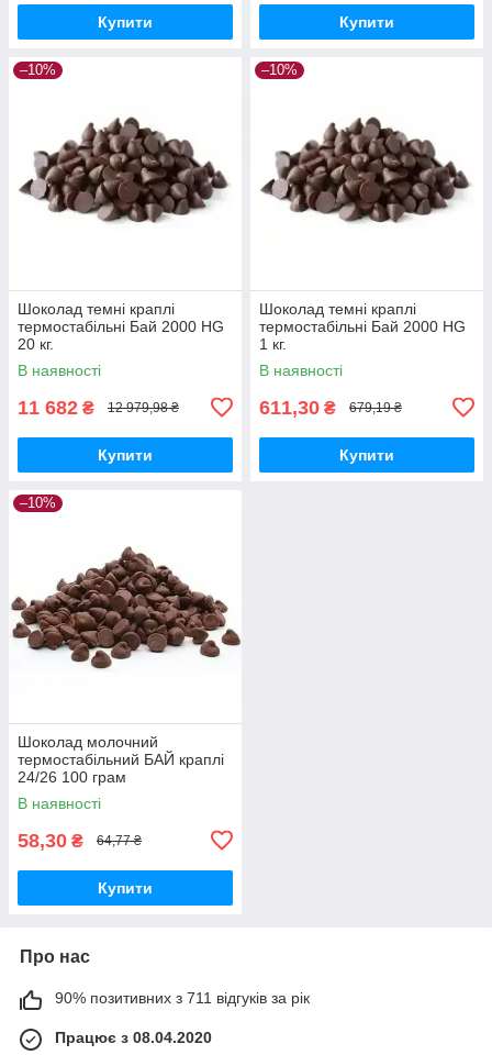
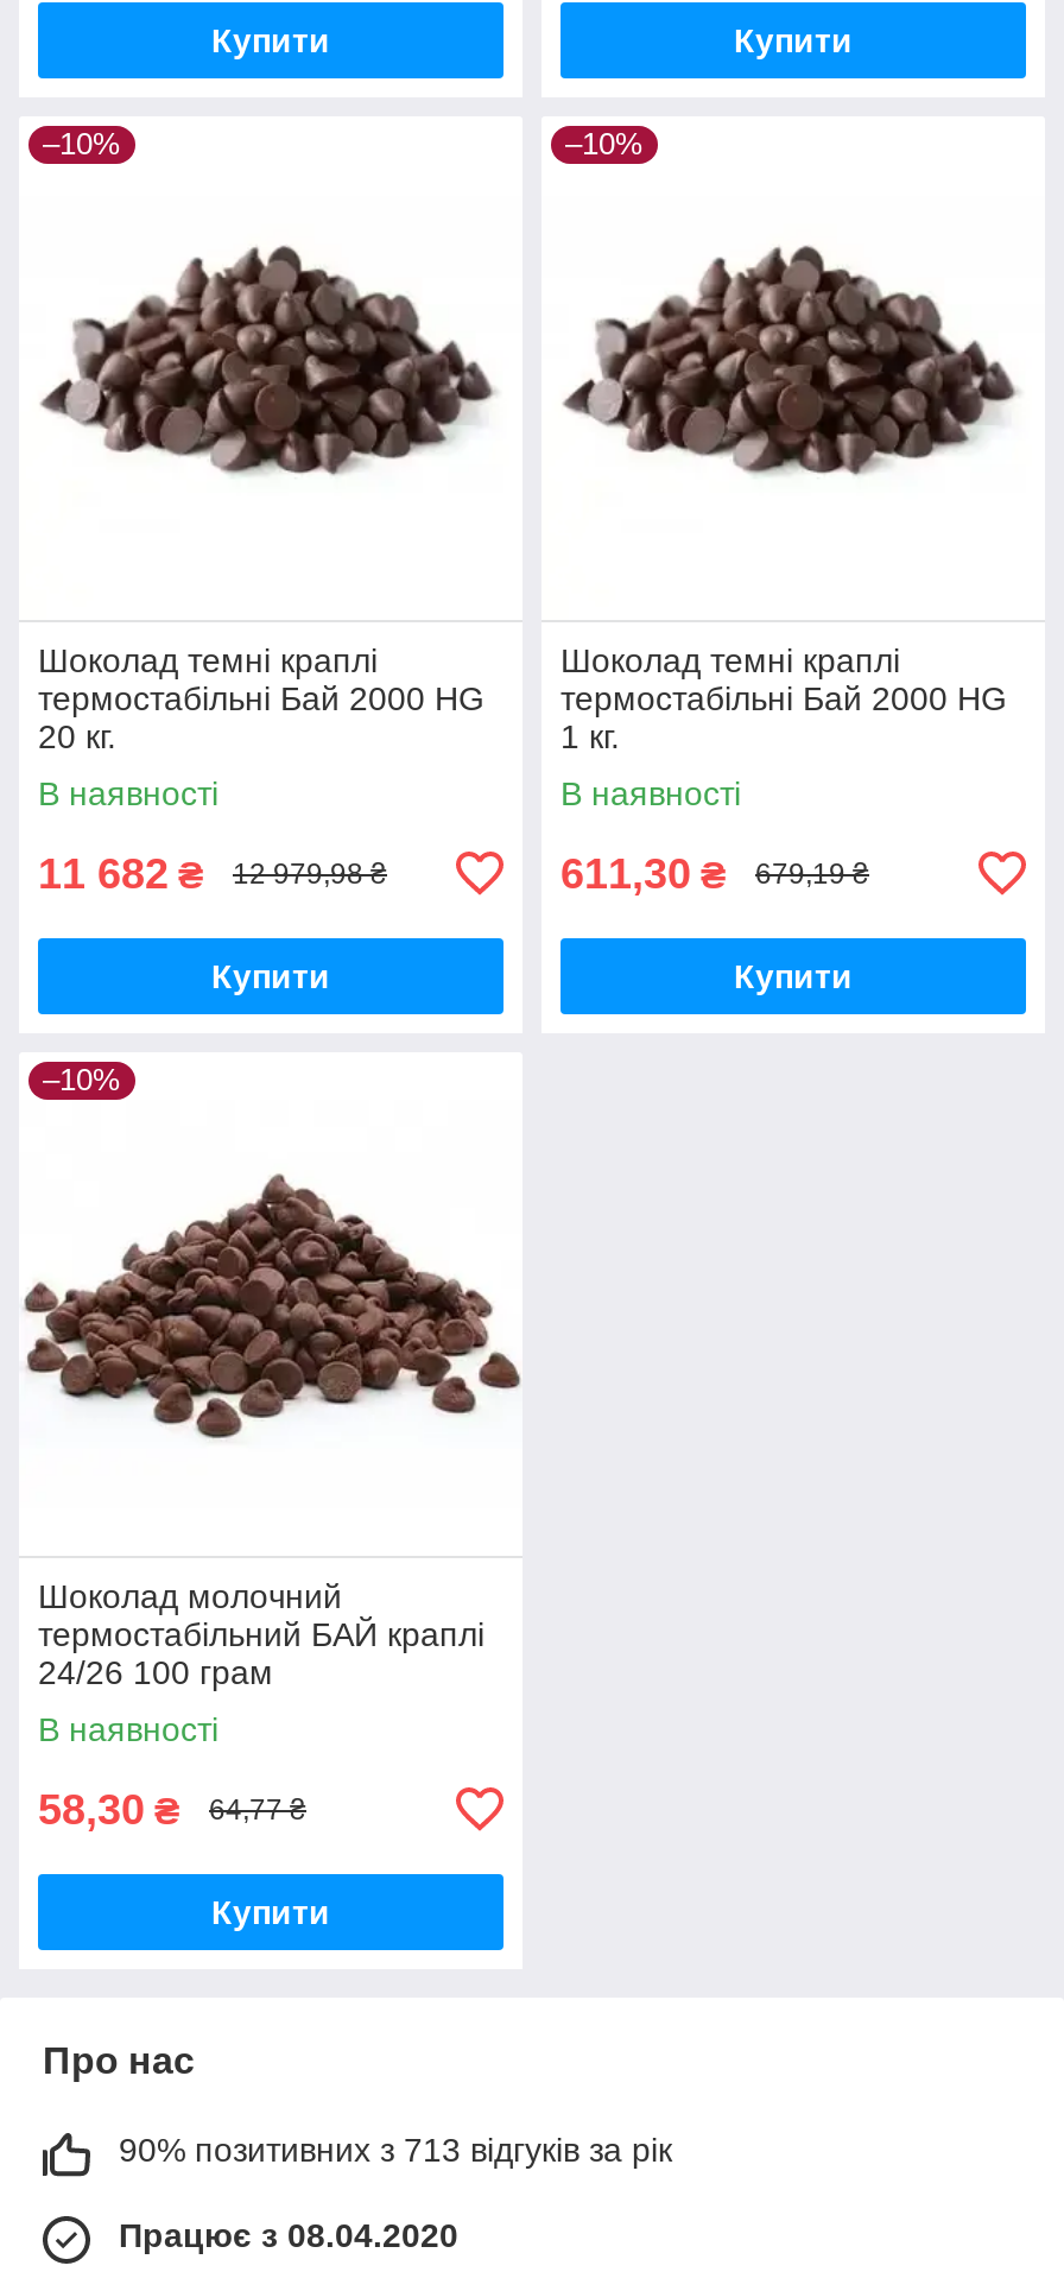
[55,989,310,1006] 90% позитивних з 711 відгуків за рік -> [119,2130,672,2168] 90% позитивних з 713 відгуків за рік

